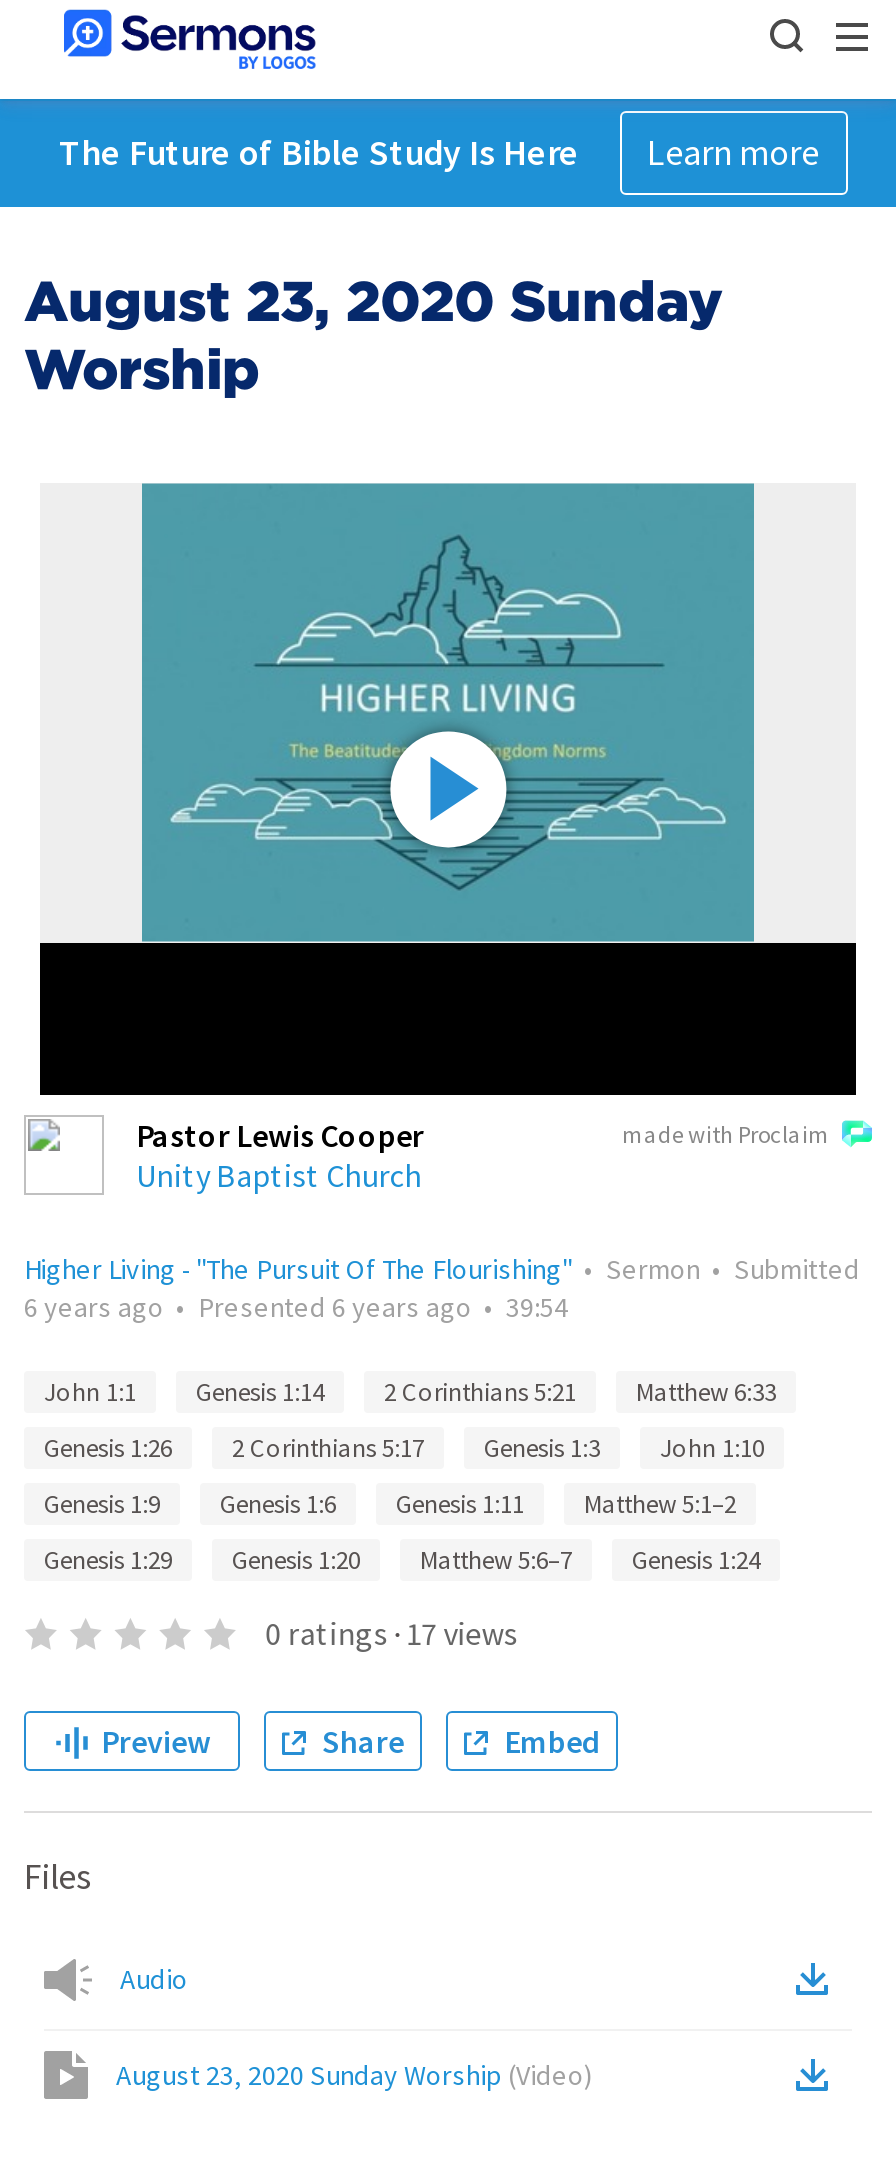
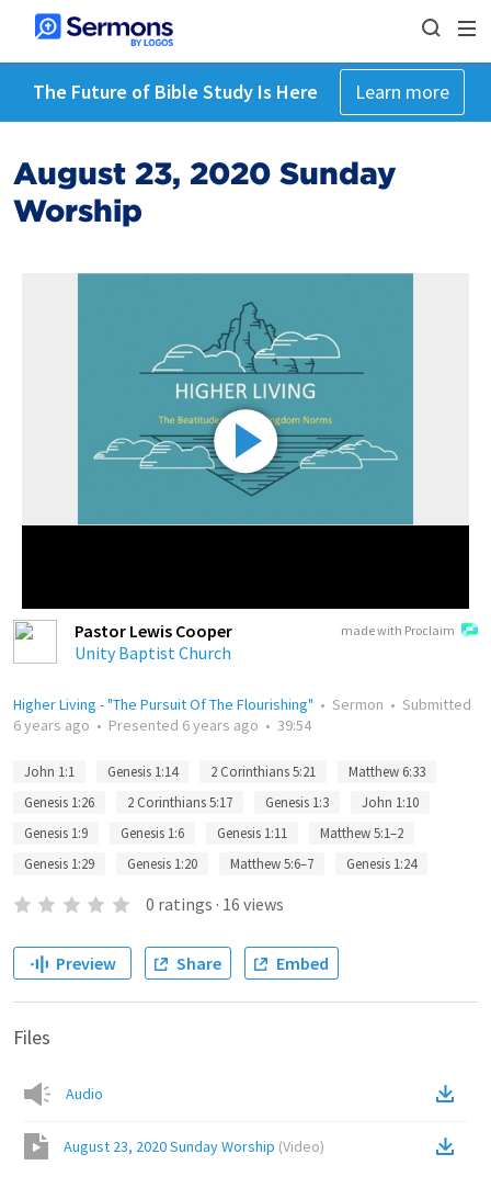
[265,1613,517,1653] 0 ratings · 17 views -> [145,893,284,915] 0 ratings · 16 views

